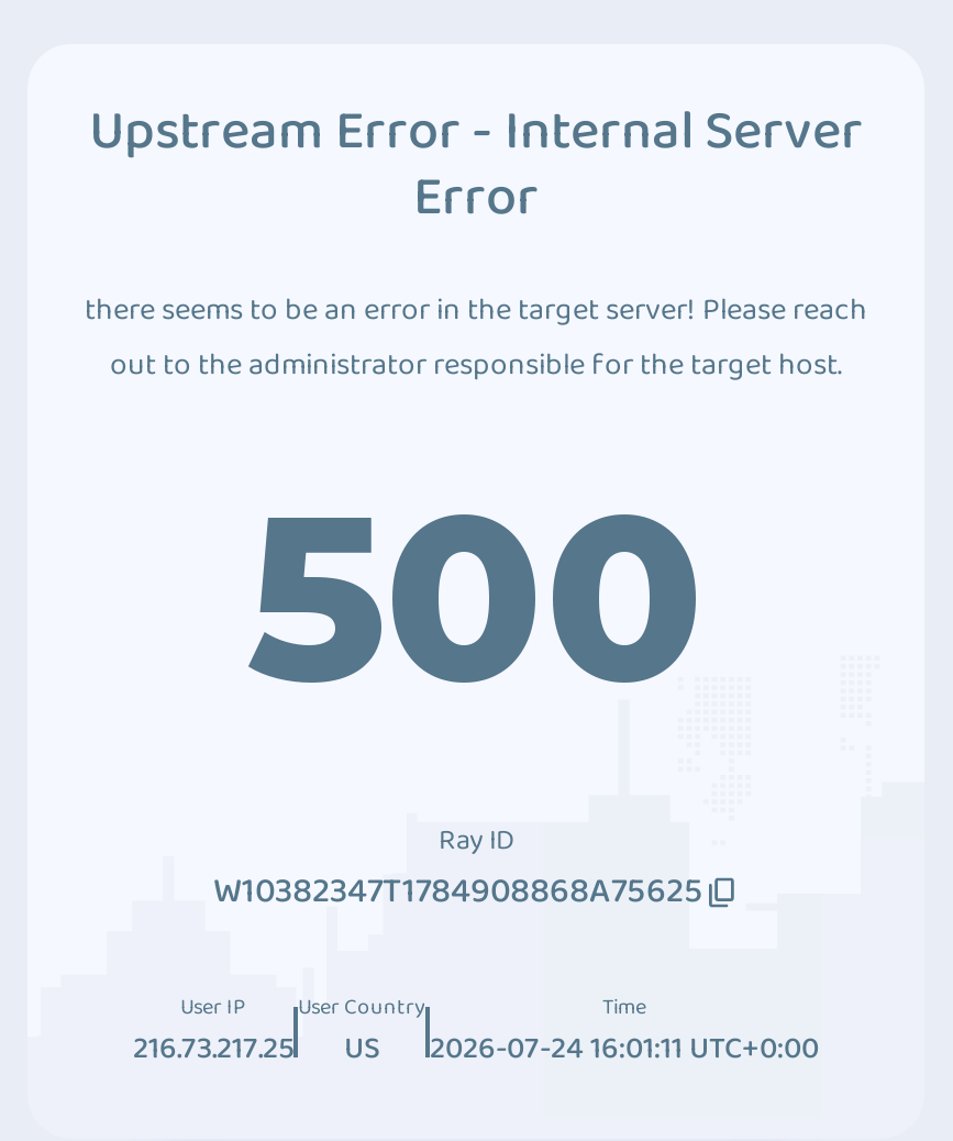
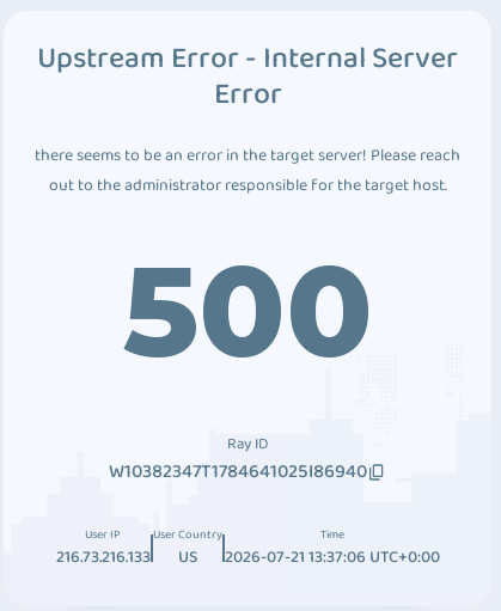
[213,864,703,919] W10382347T1784908868A75625 -> [109,457,367,487] W10382347T1784641025I86940
[133,1024,293,1073] 216.73.217.25 -> [56,544,150,570] 216.73.216.133
[430,1024,819,1073] 2026-07-24 16:01:11 UTC+0:00 -> [224,544,439,570] 2026-07-21 13:37:06 UTC+0:00

